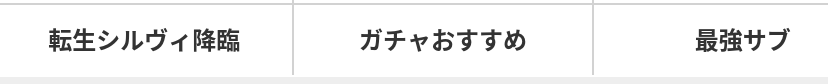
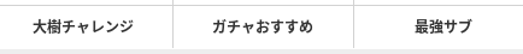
[48,23,240,57] 転生シルヴィ降臨 -> [33,17,134,37] 大樹チャレンジ

